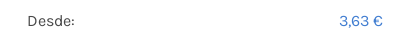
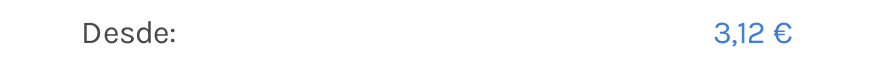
[339,11,383,30] 3,63 € -> [713,12,793,50] 3,12 €

